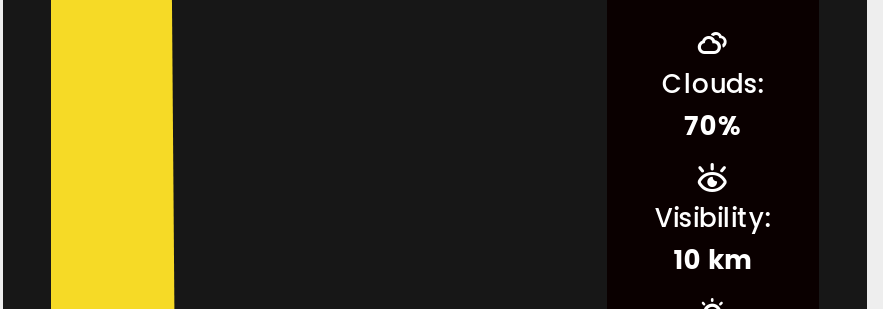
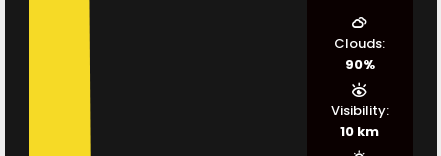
[684,107,742,145] 70% -> [345,55,375,74] 90%

